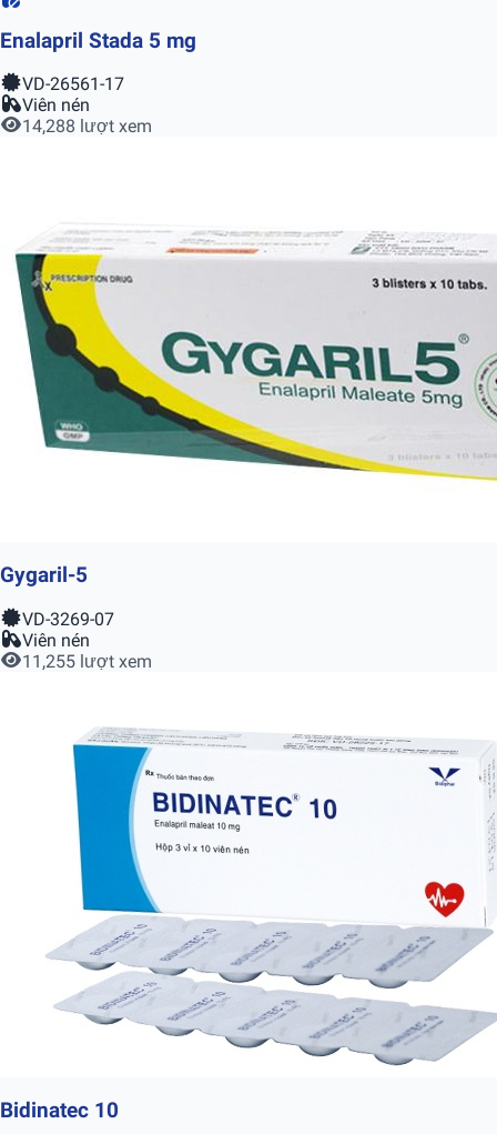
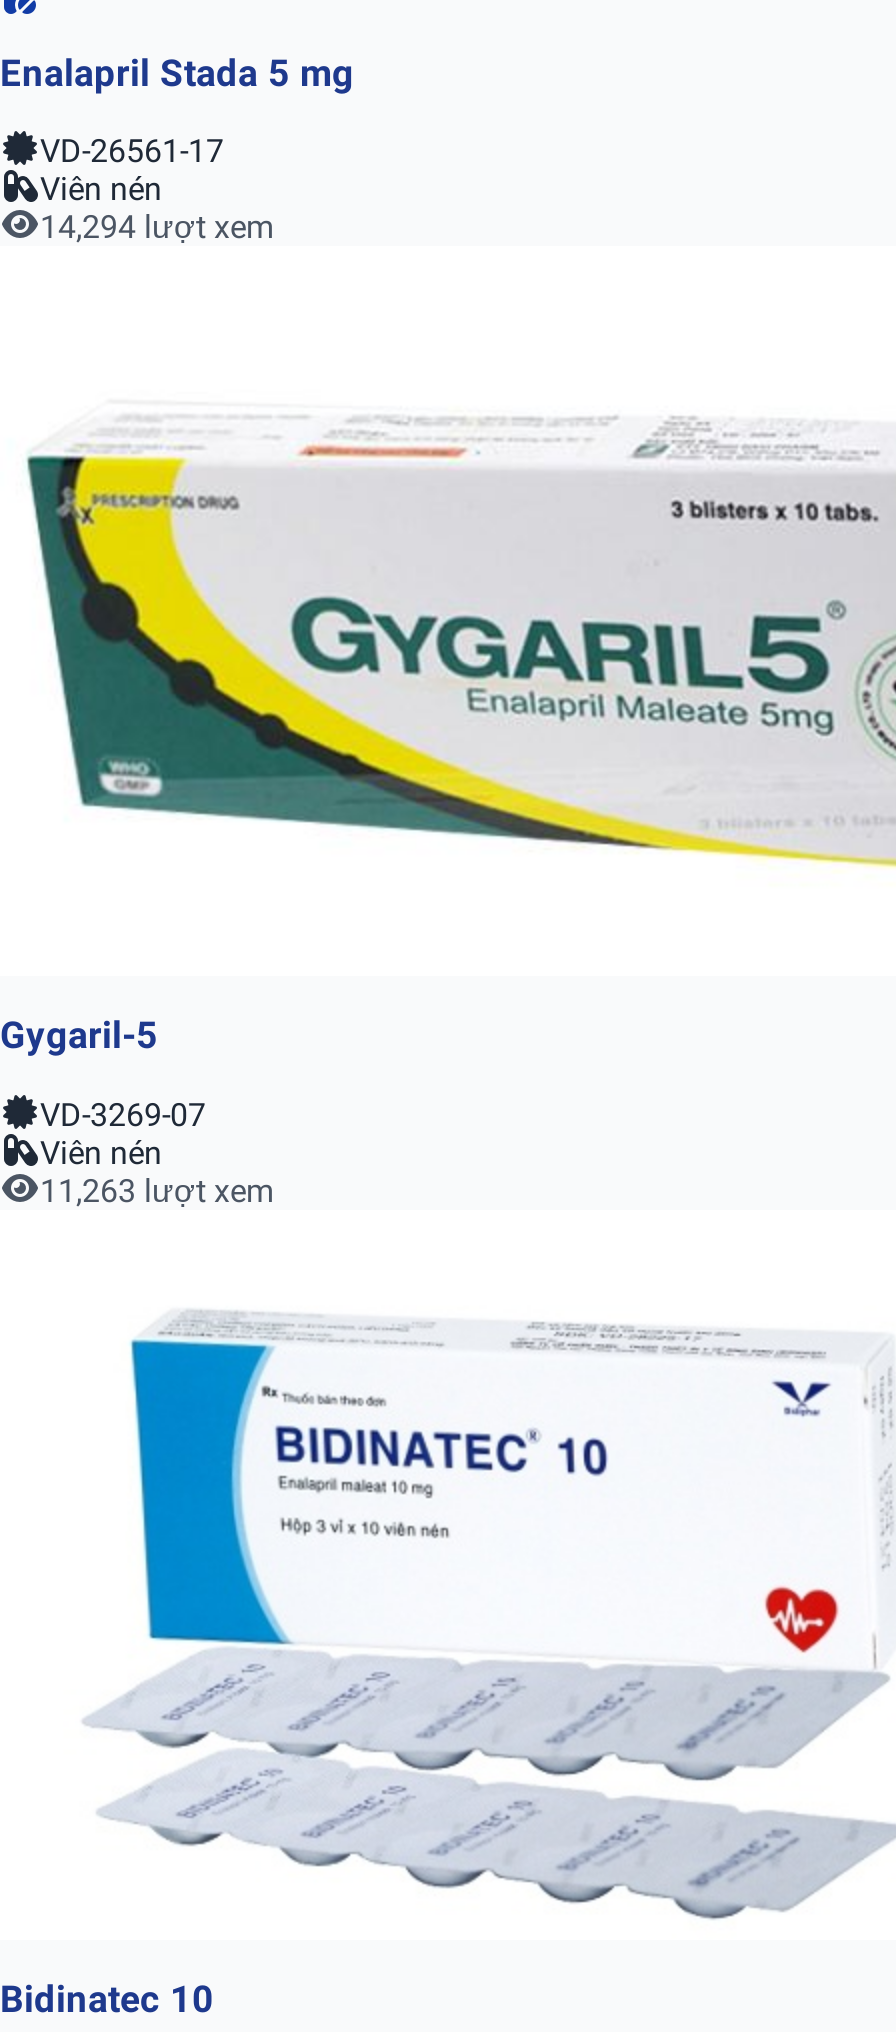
[22,116,152,137] 14,288 lượt xem -> [40,209,274,247] 14,294 lượt xem
[22,651,152,672] 11,255 lượt xem -> [40,1172,274,1210] 11,263 lượt xem

